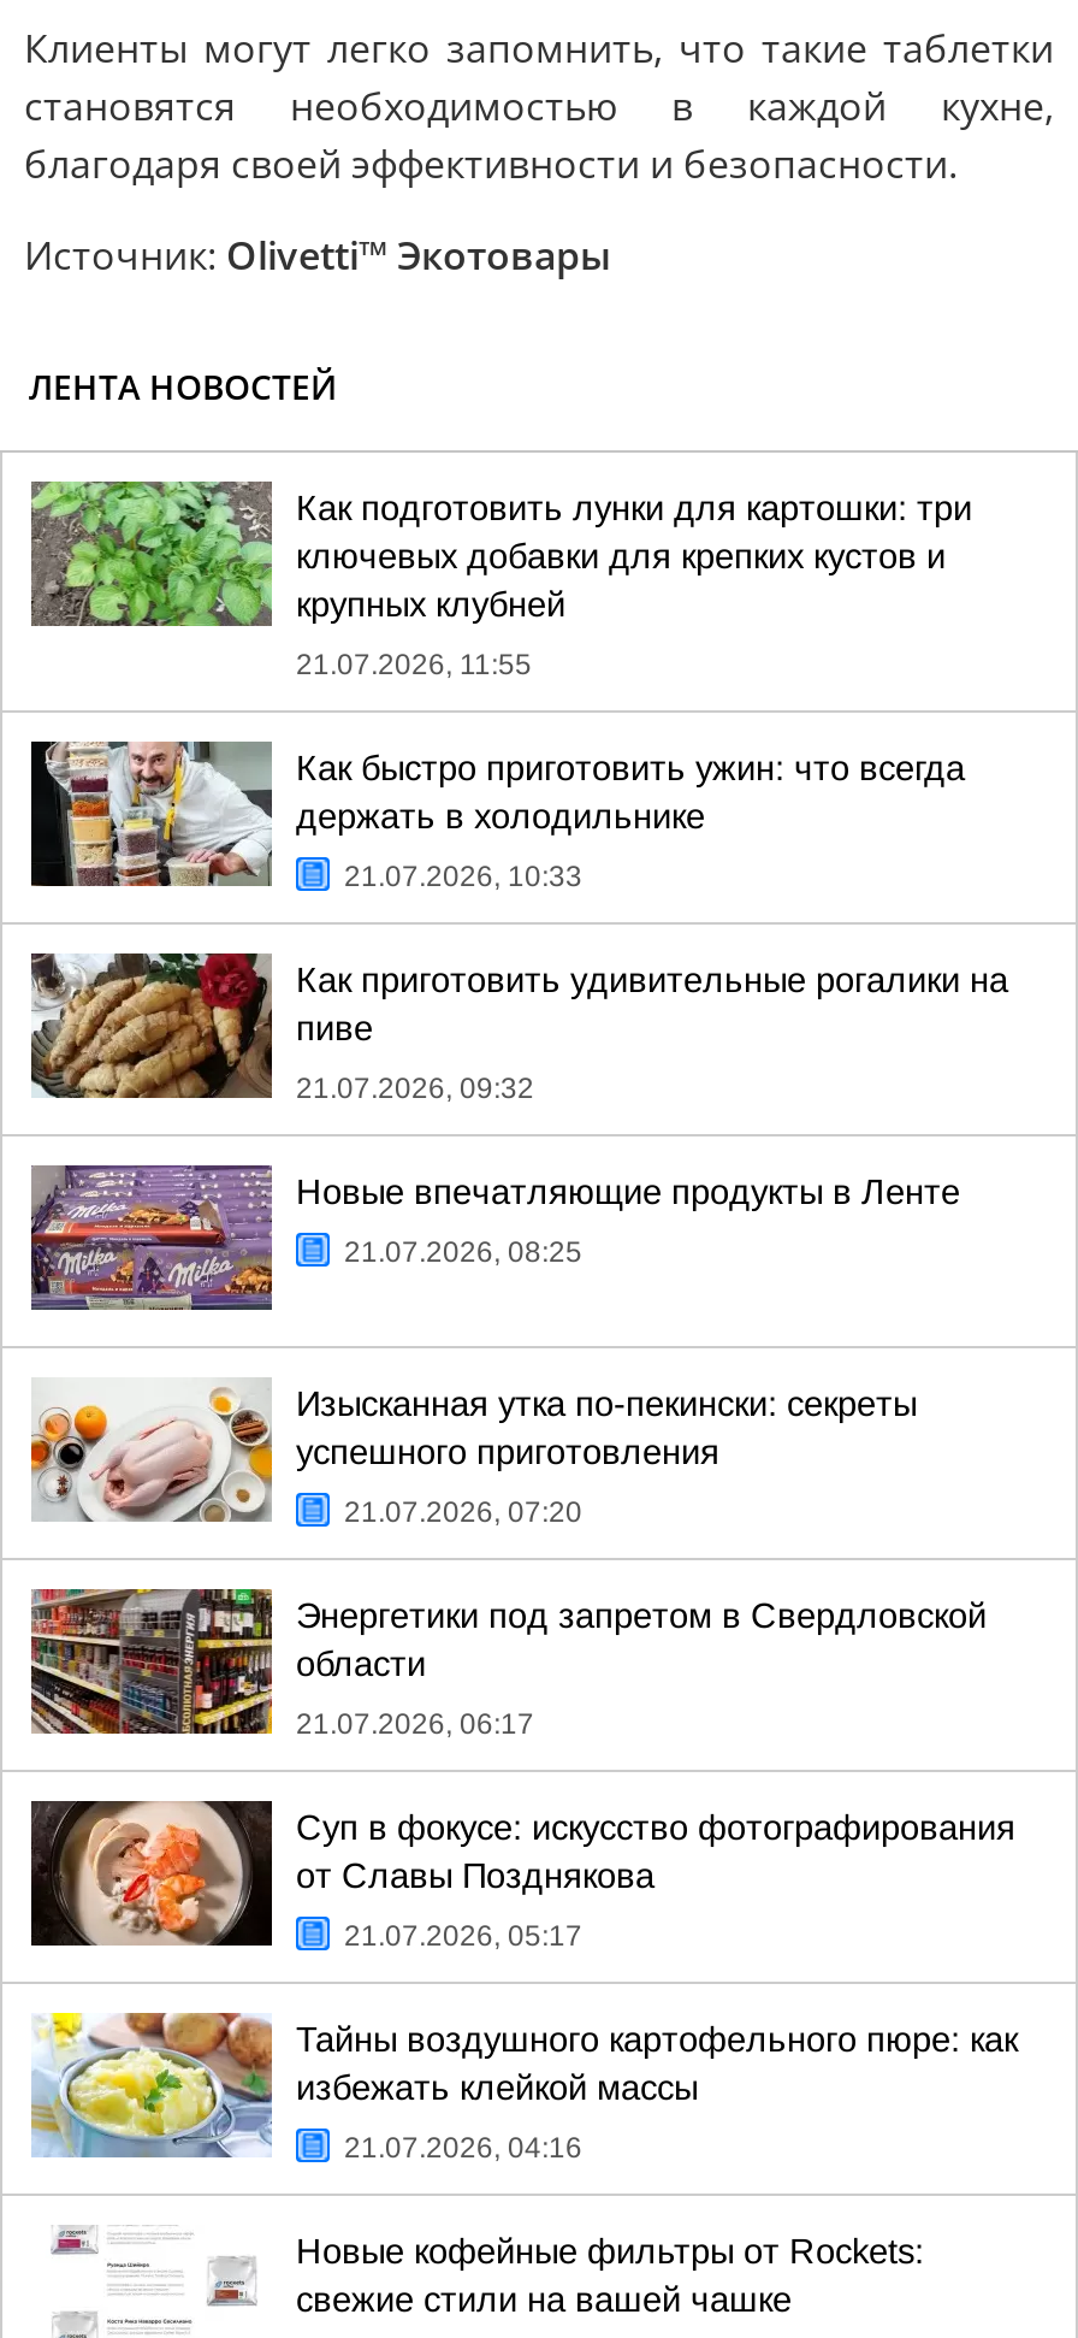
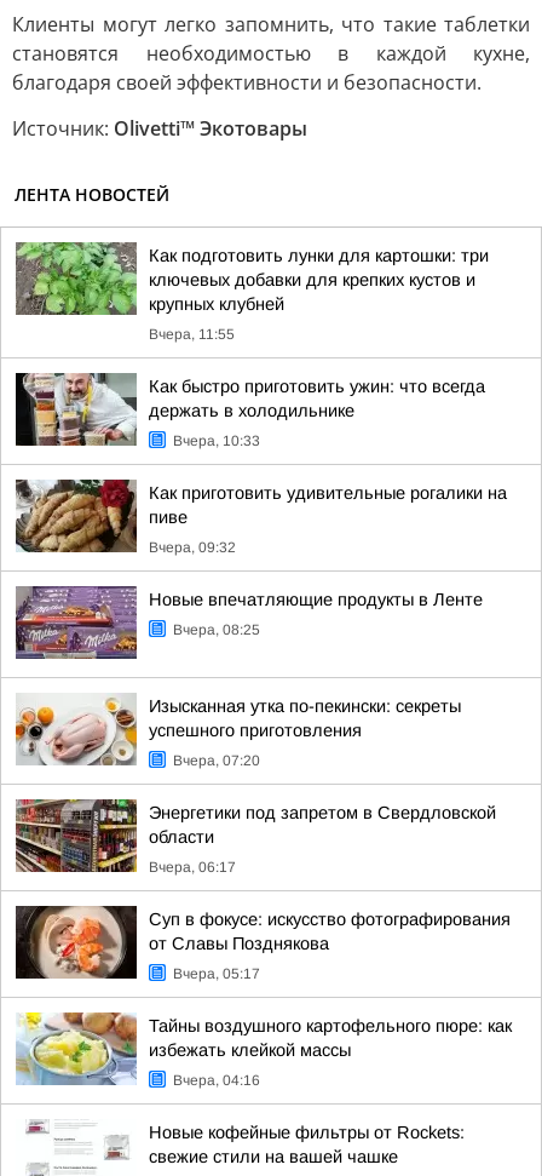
[296,648,532,681] 21.07.2026, 11:55 -> [149,326,235,343] Вчера, 11:55
[344,860,582,893] 21.07.2026, 10:33 -> [173,432,260,449] Вчера, 10:33
[296,1071,534,1105] 21.07.2026, 09:32 -> [149,539,236,556] Вчера, 09:32
[344,1235,582,1269] 21.07.2026, 08:25 -> [173,621,260,638] Вчера, 08:25
[344,1495,582,1529] 21.07.2026, 07:20 -> [173,752,260,769] Вчера, 07:20
[296,1707,534,1741] 21.07.2026, 06:17 -> [149,859,236,876] Вчера, 06:17
[344,1919,582,1953] 21.07.2026, 05:17 -> [173,965,260,982] Вчера, 05:17
[344,2131,582,2165] 21.07.2026, 04:16 -> [173,1072,260,1089] Вчера, 04:16

